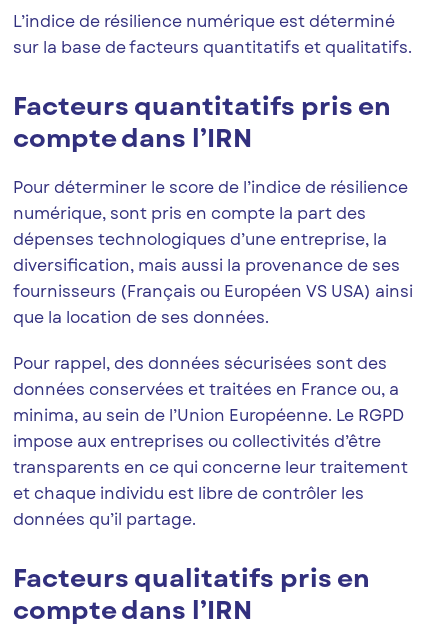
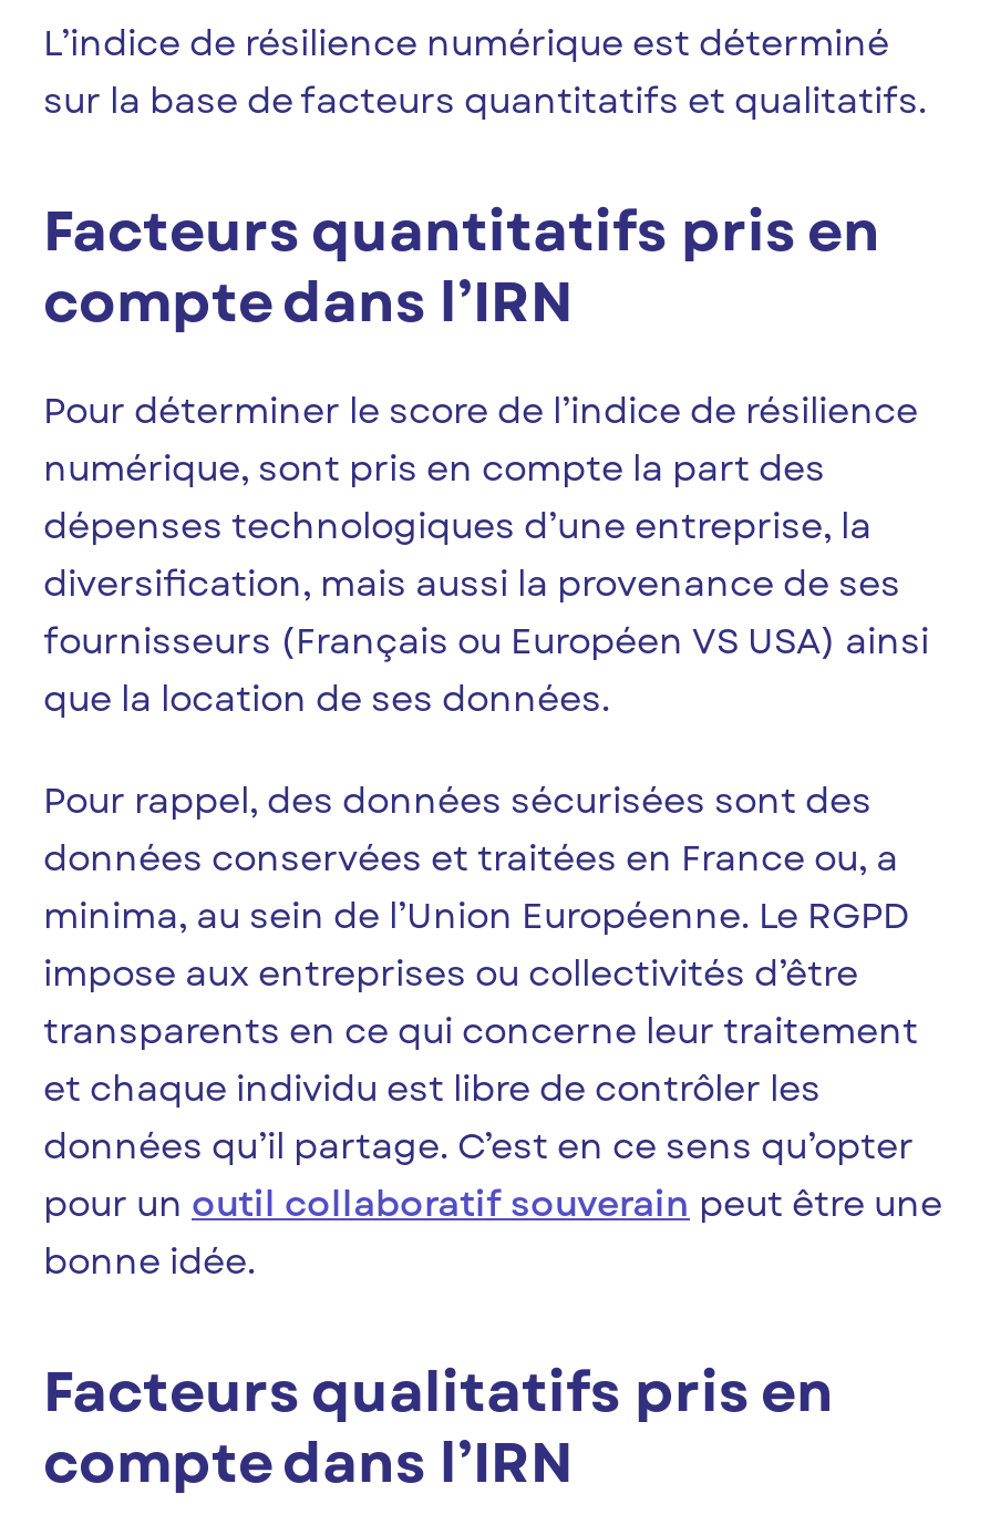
[13,508,196,531] données qu’il partage. -> [43,1120,942,1286] données qu’il partage. C’est en ce sens qu’opter | pour un outil collaboratif souverain peut être une | bonne idée.

